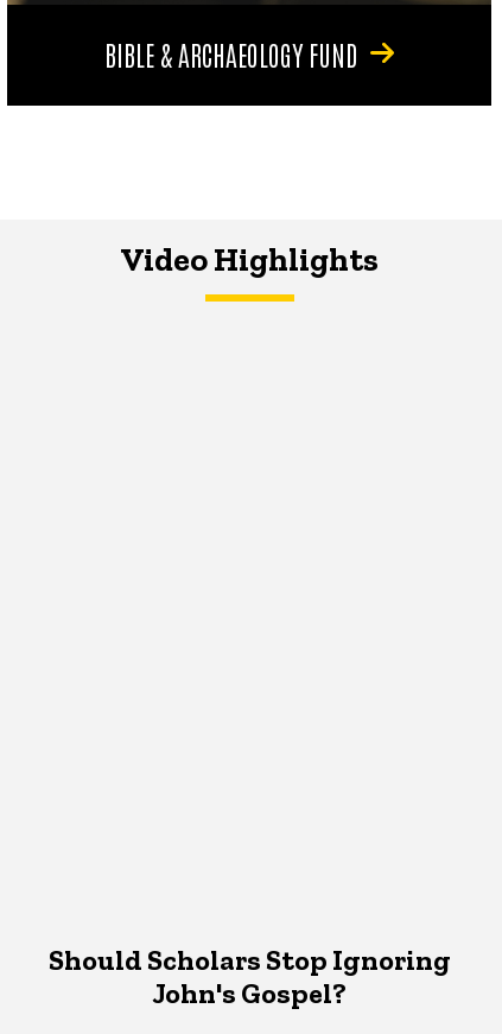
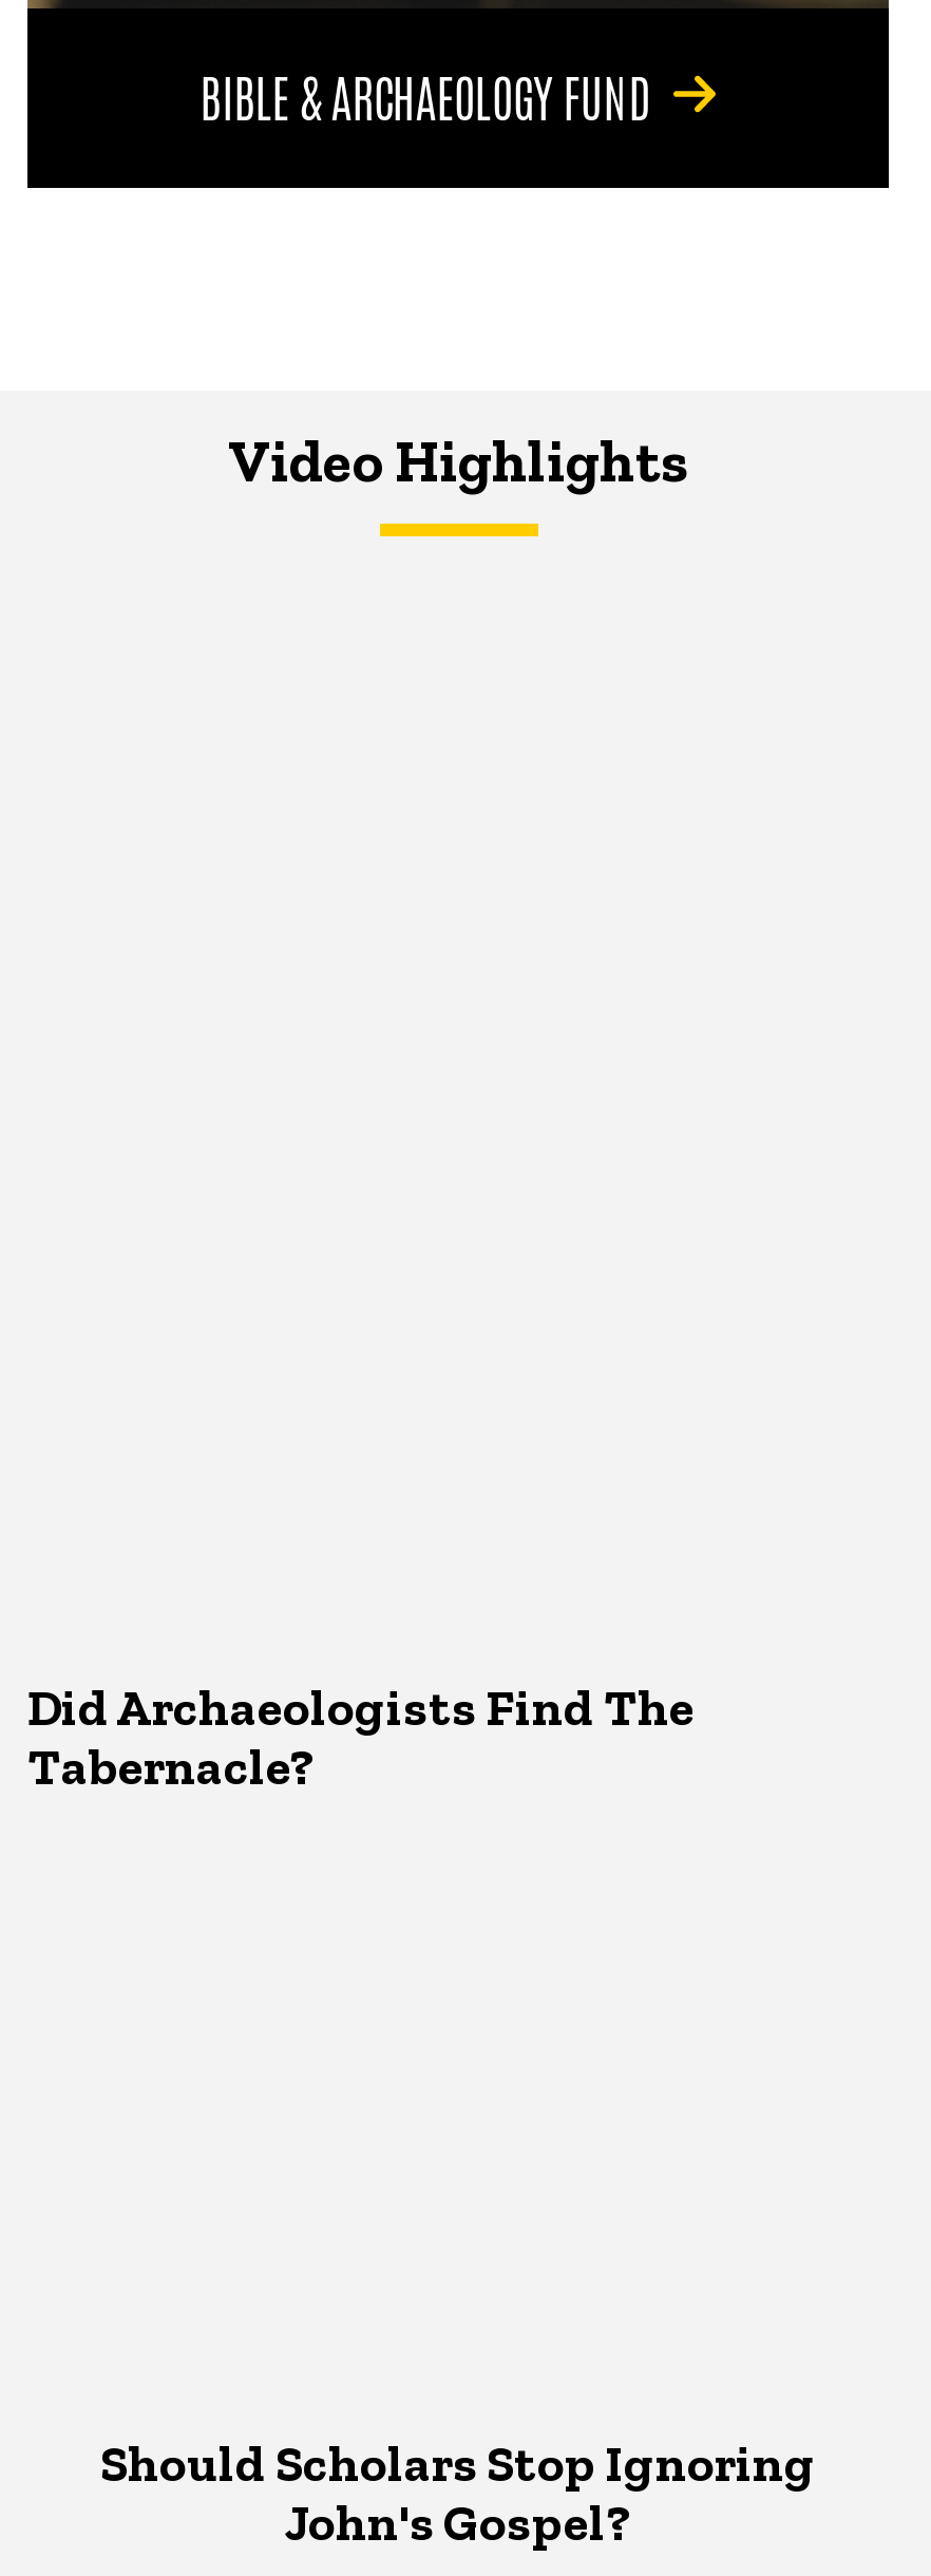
none -> [27,1677,695,1797] Did Archaeologists Find The | Tabernacle?

